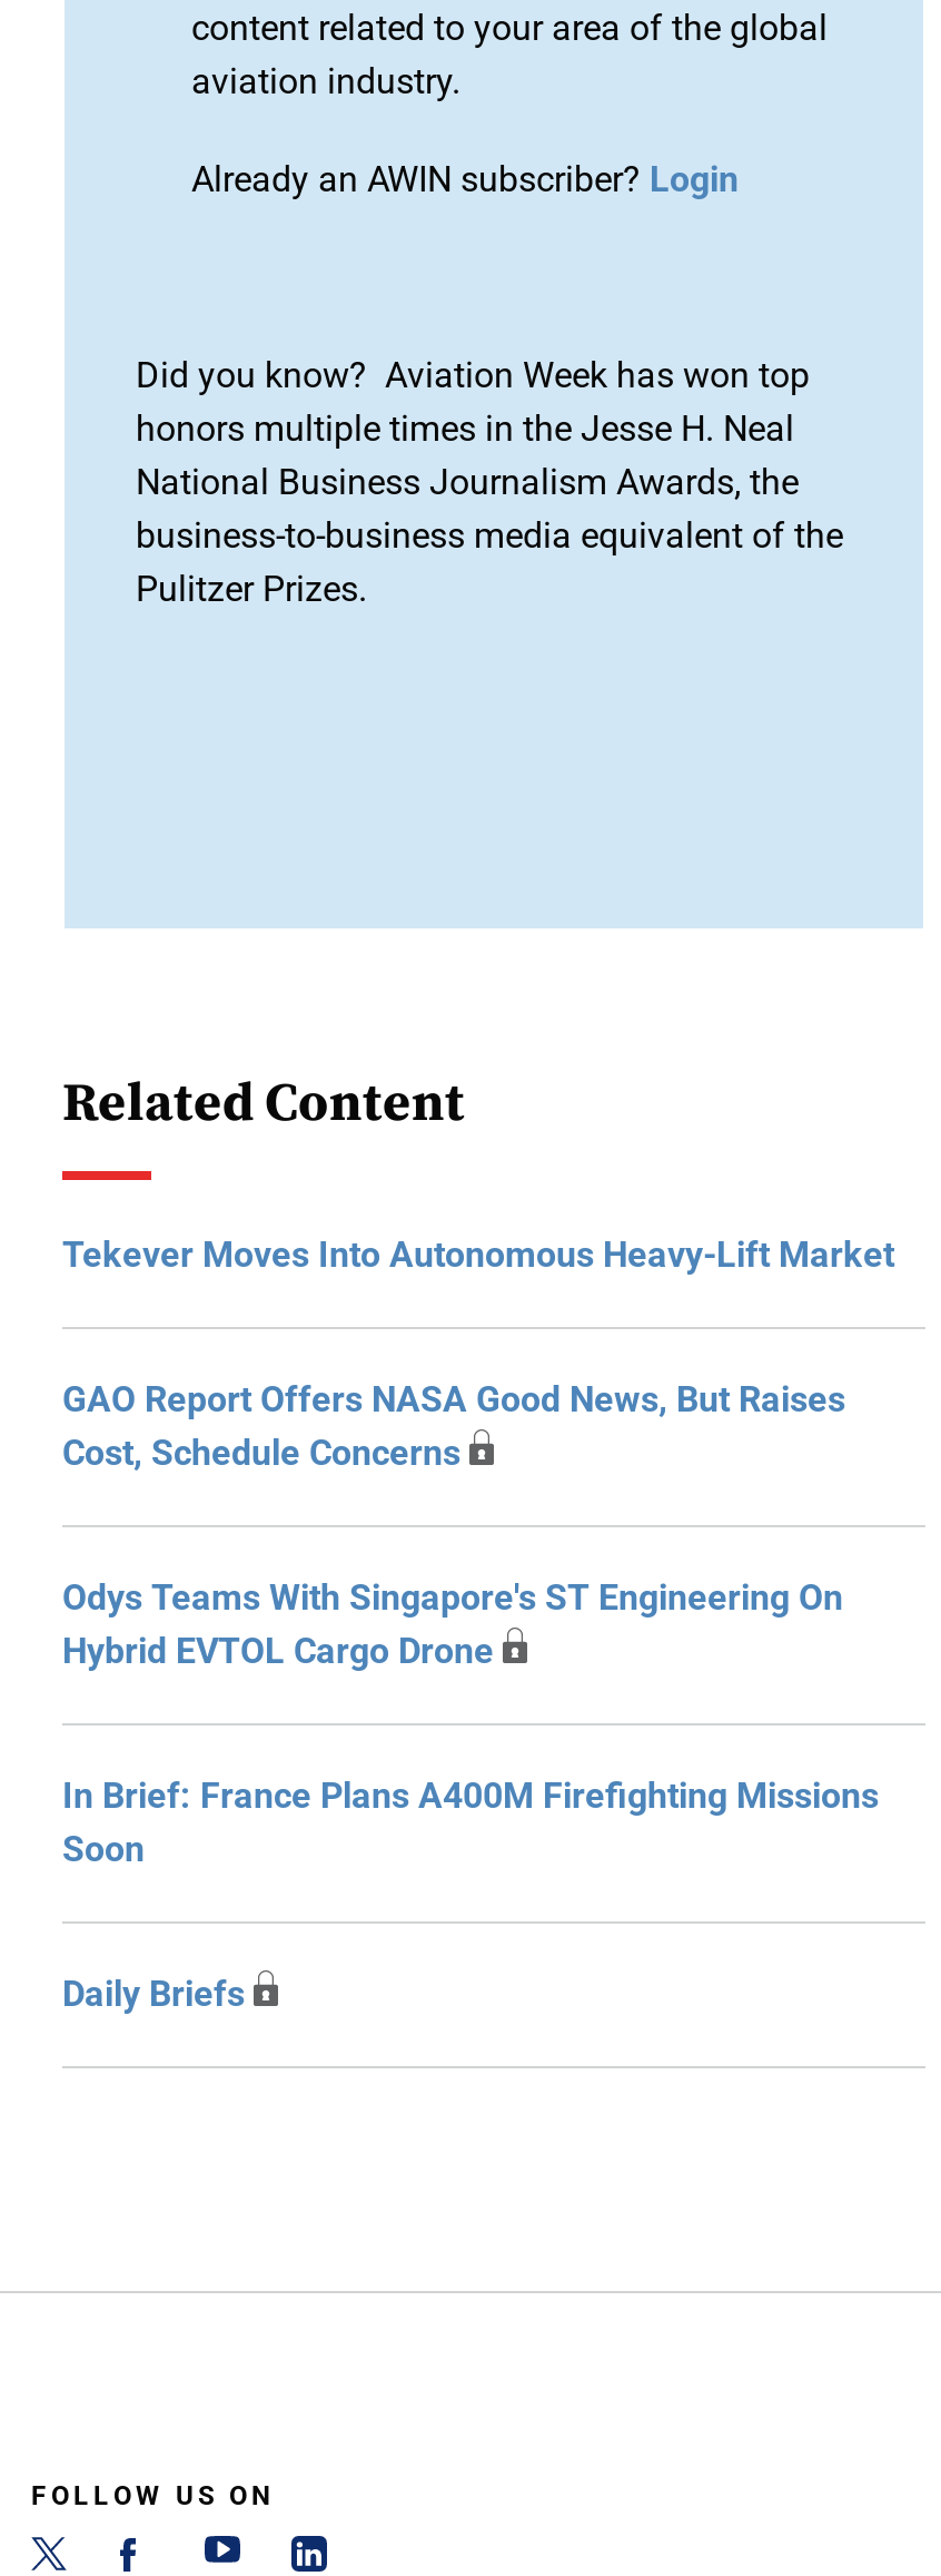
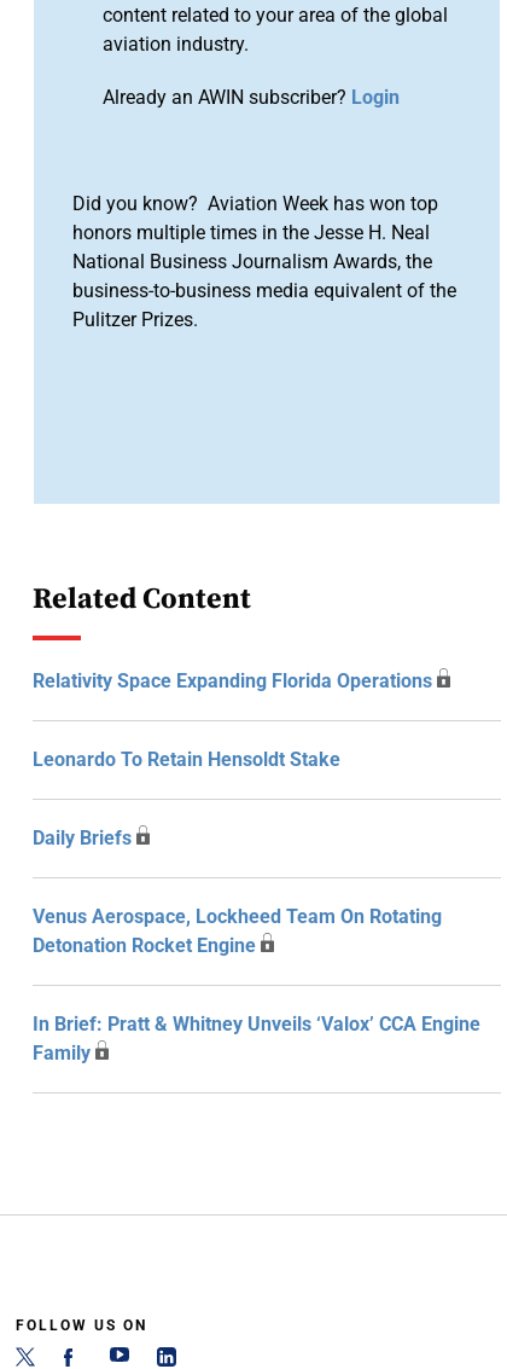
[62,1233,894,1870] Tekever Moves Into Autonomous Heavy-Lift Market | GAO Report Offers NASA Good News, But Raises | Cost, Schedule Concerns | Odys Teams With Singapore's ST Engineering On | Hybrid EVTOL Cargo Drone | In Brief: France Plans A400M Firefighting Missions | Soon -> [33,669,432,771] Relativity Space Expanding Florida Operations | Leonardo To Retain Hensoldt Stake
moved [62,1973,245,2015] -> [33,826,132,849]: Daily Briefs
none -> [33,905,480,1065] Venus Aerospace, Lockheed Team On Rotating | Detonation Rocket Engine | In Brief: Pratt & Whitney Unveils ‘Valox’ CCA Engine | Family

